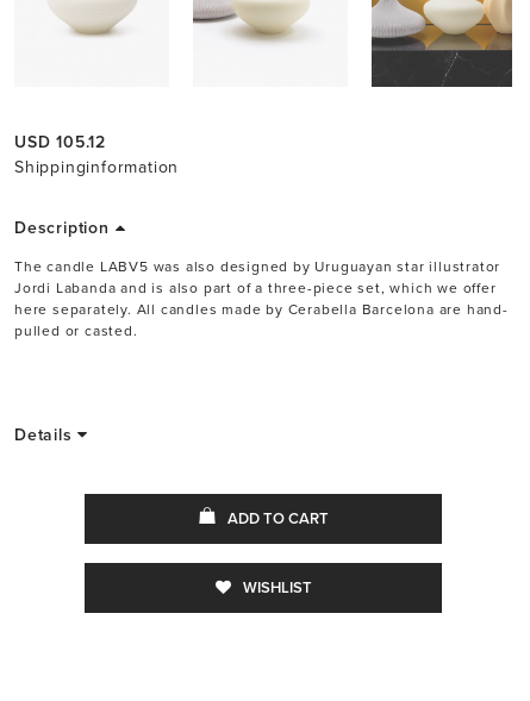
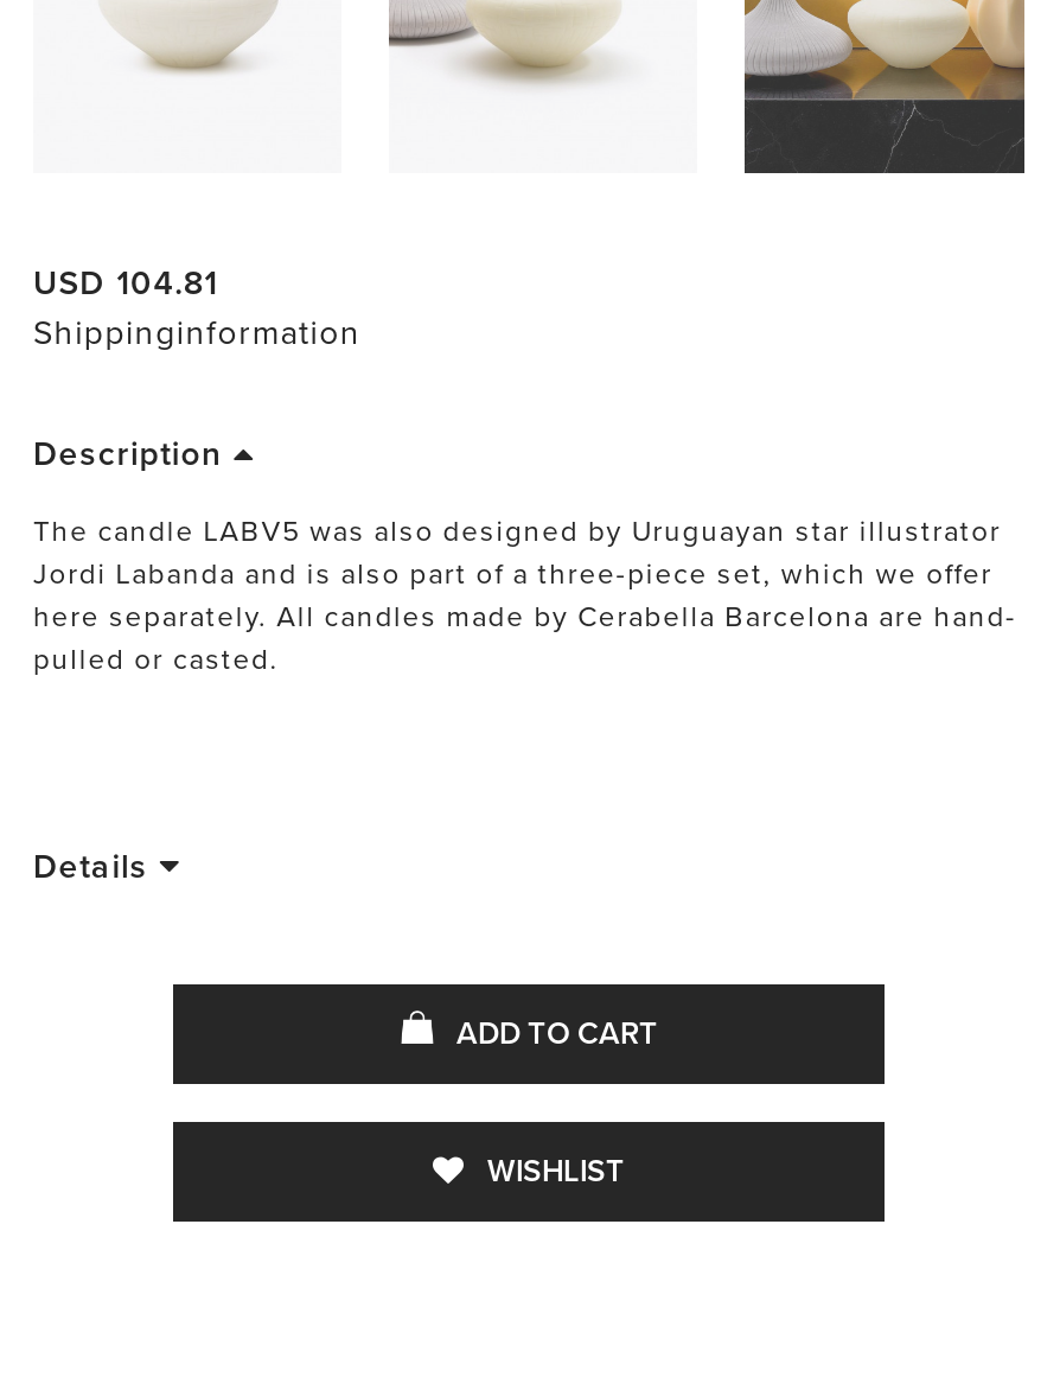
[14,132,106,152] USD 105.12 -> [33,263,218,304] USD 104.81

